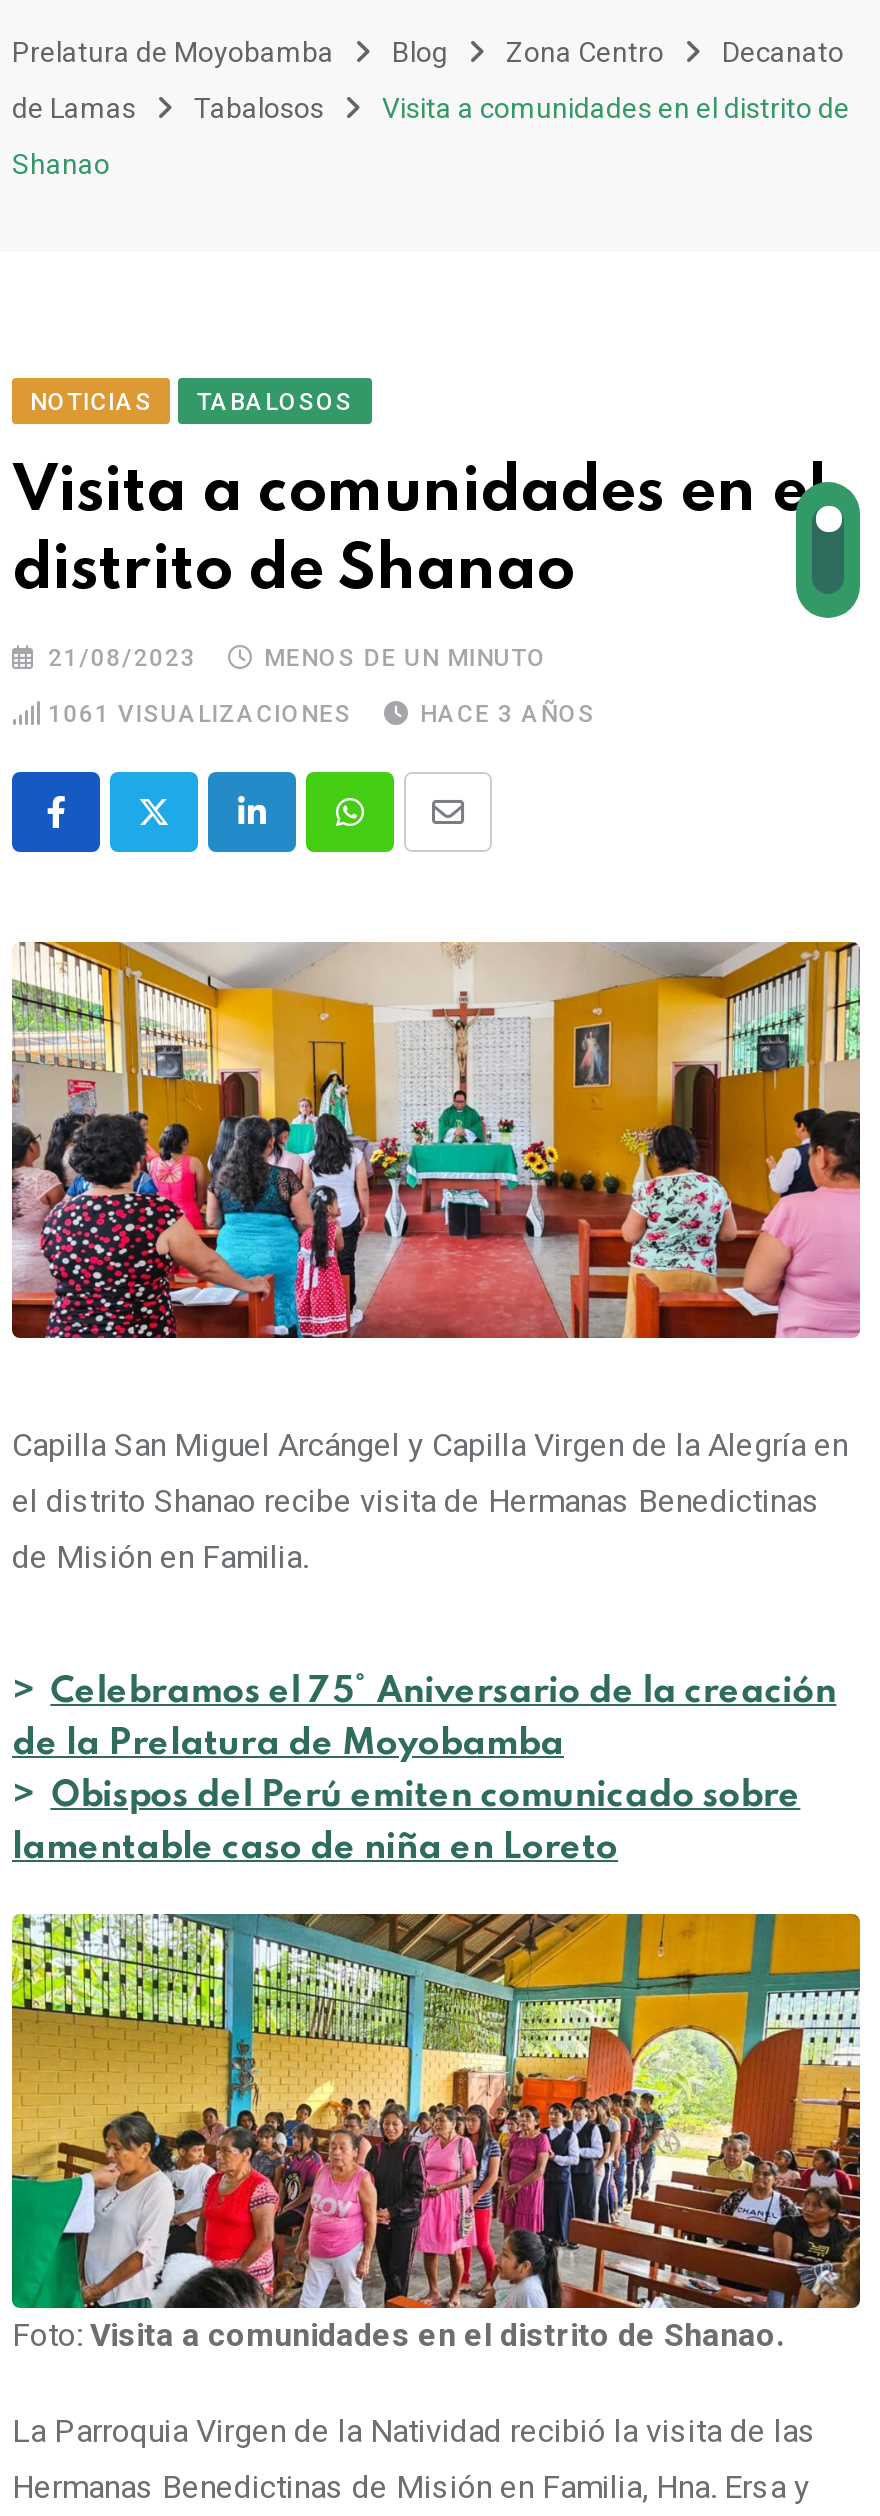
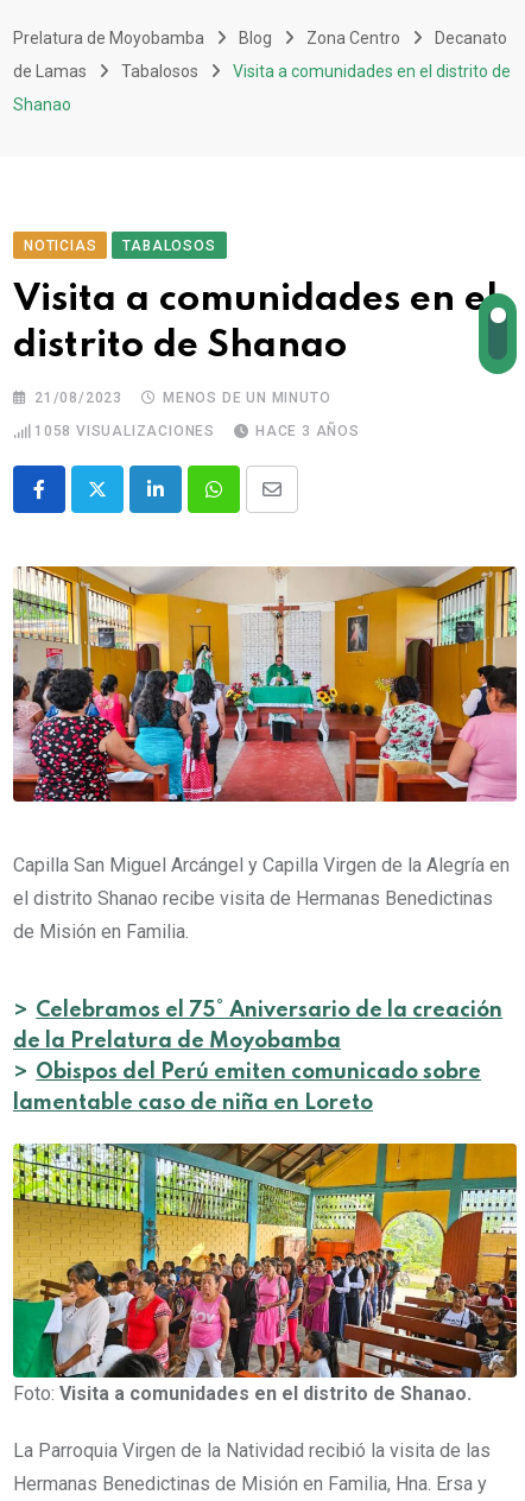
[48,700,352,728] 1061 VISUALIZACIONES -> [34,423,215,439] 1058 VISUALIZACIONES

